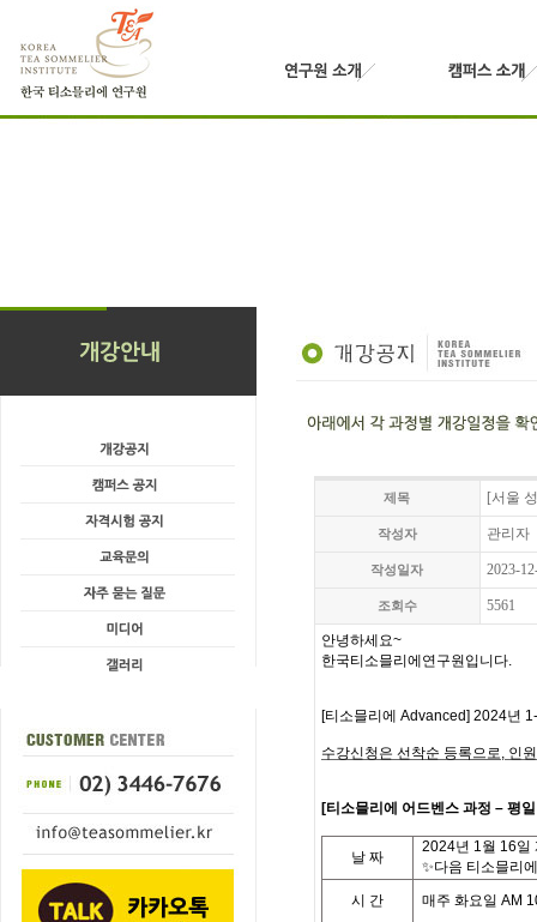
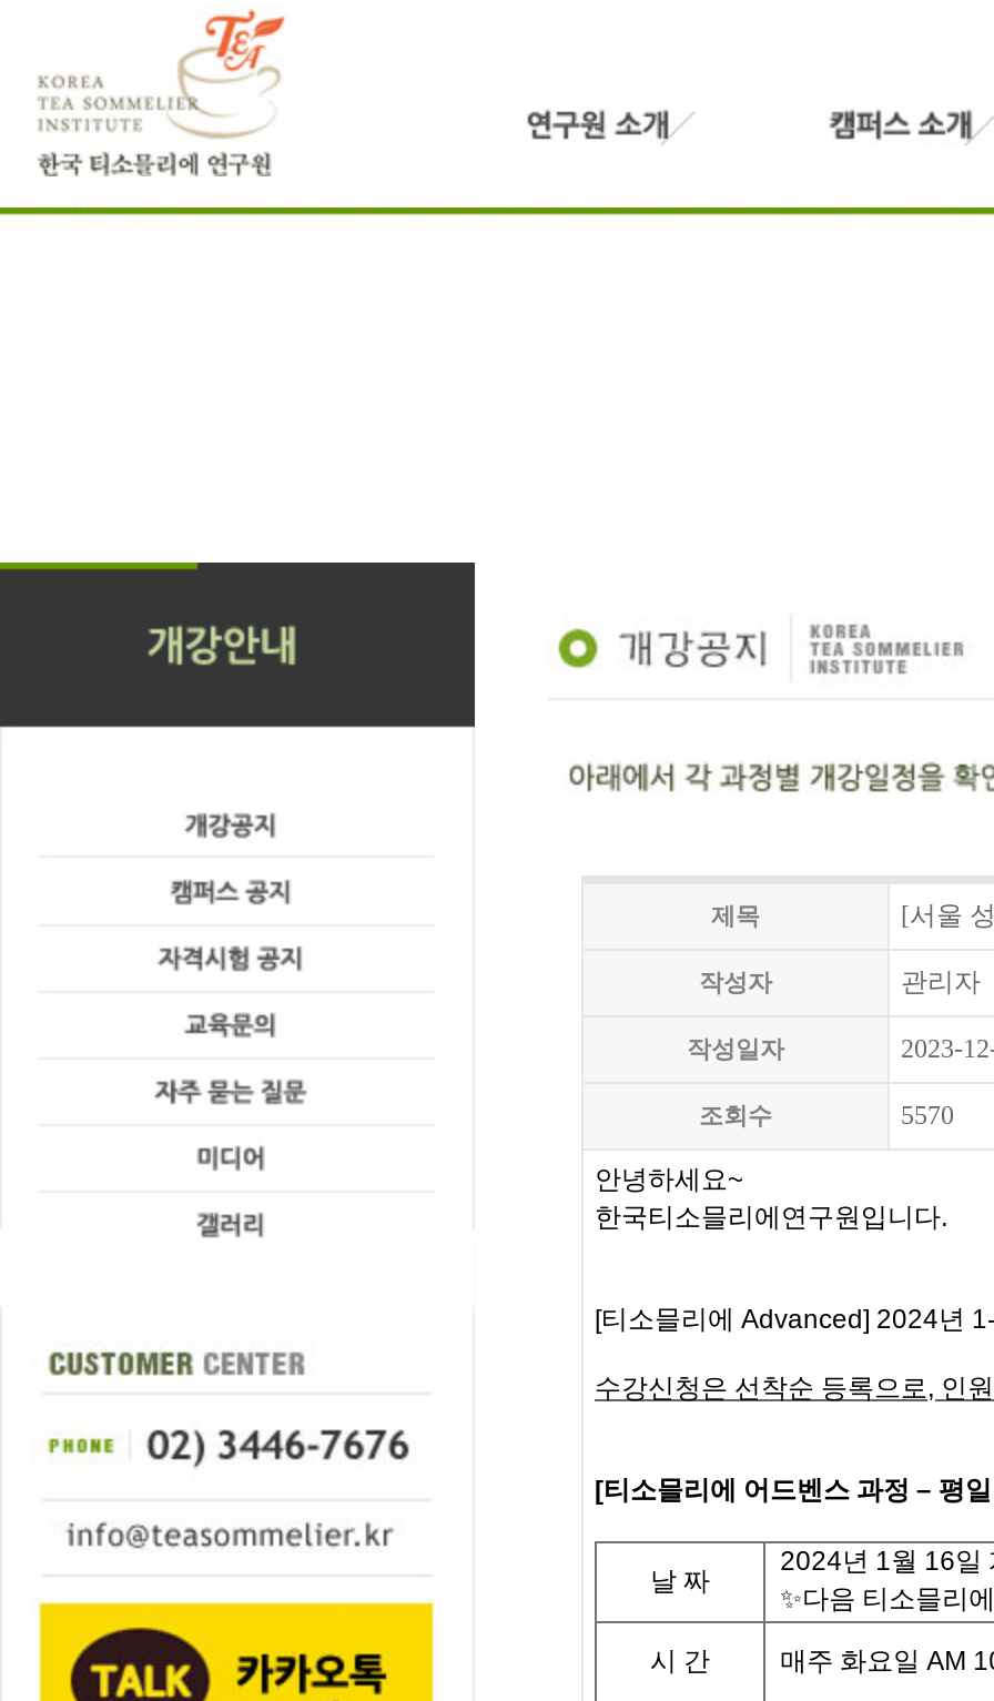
[487,597,515,614] 5561 -> [901,1100,954,1131] 5570

